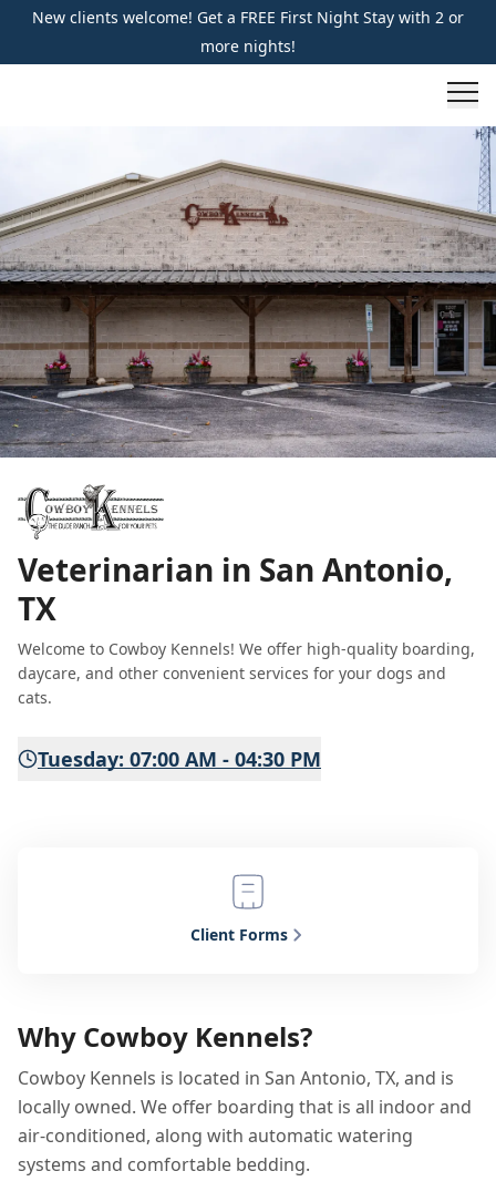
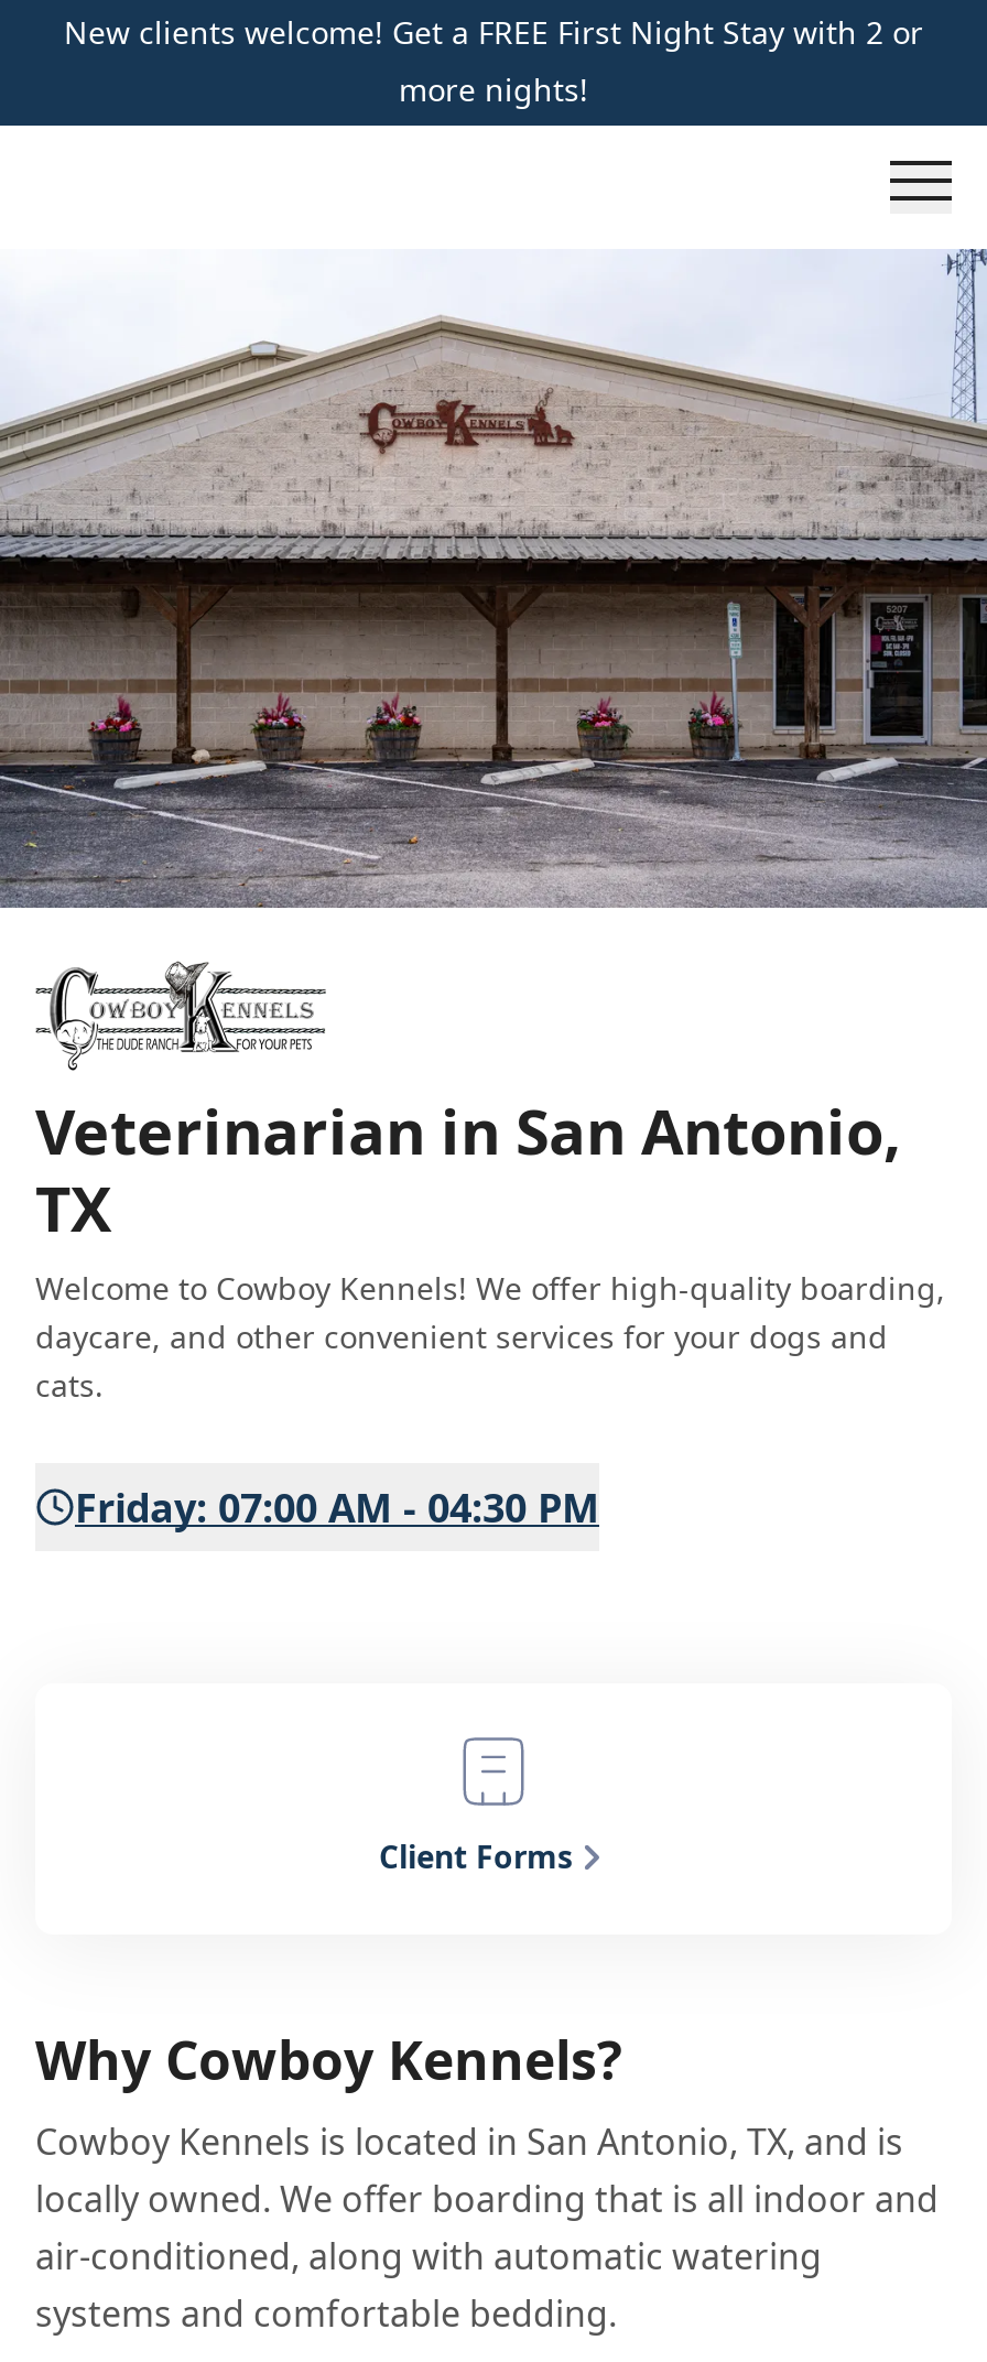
[38,745,321,772] Tuesday: 07:00 AM - 04:30 PM -> [75,1480,599,1533] Friday: 07:00 AM - 04:30 PM

